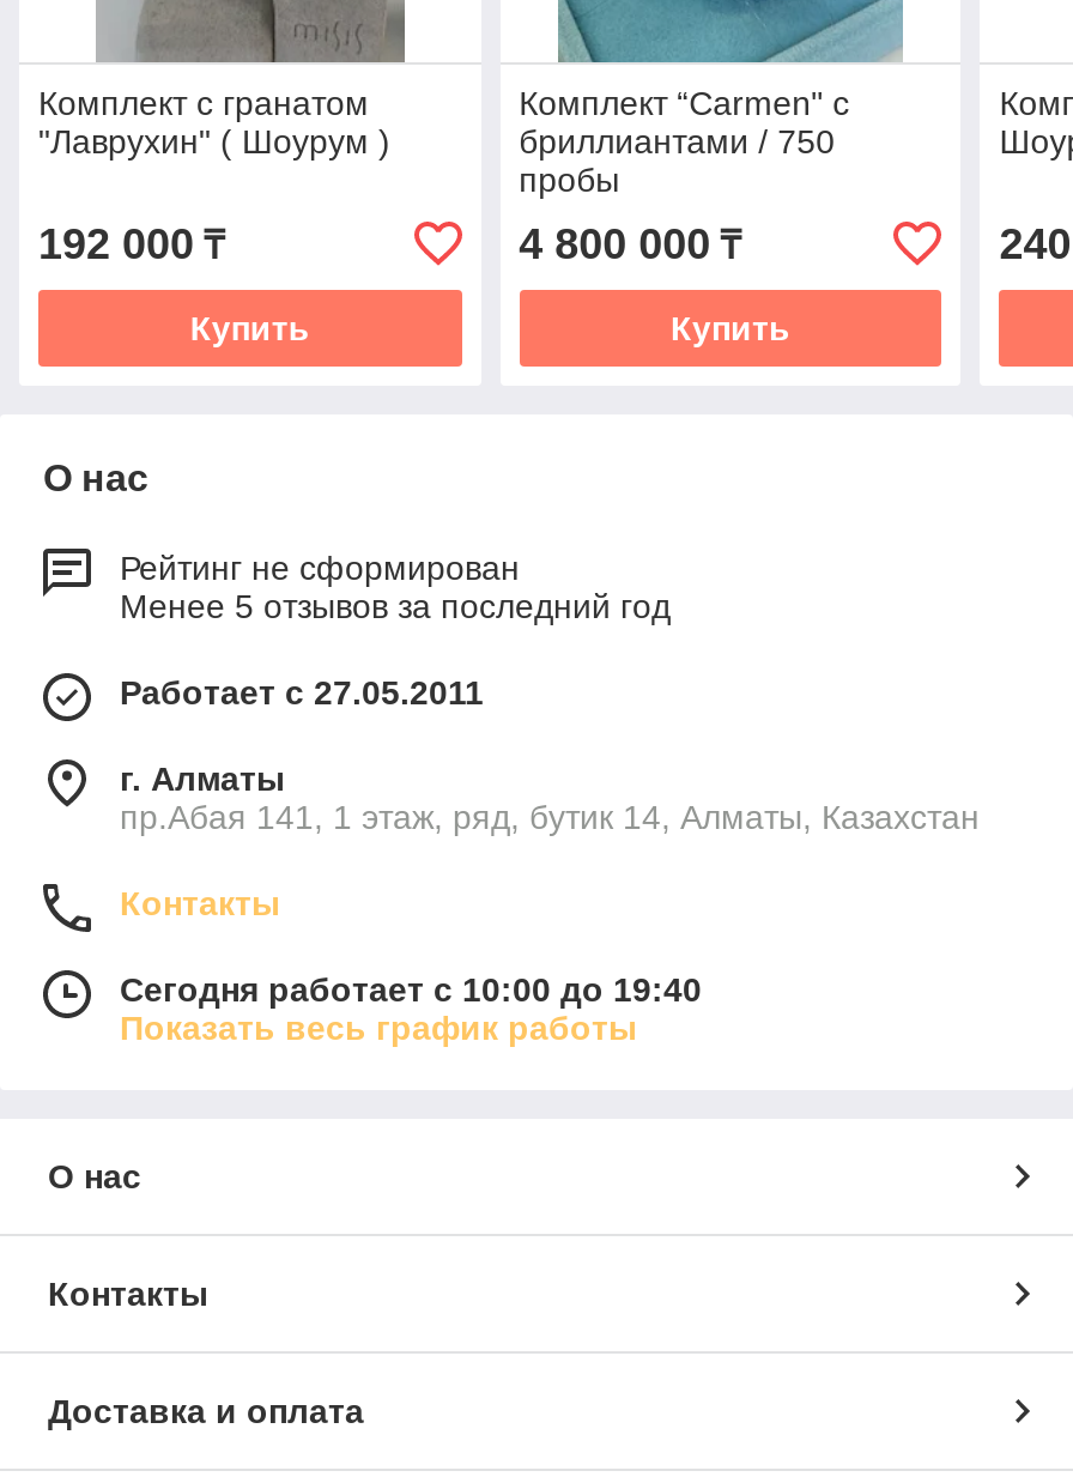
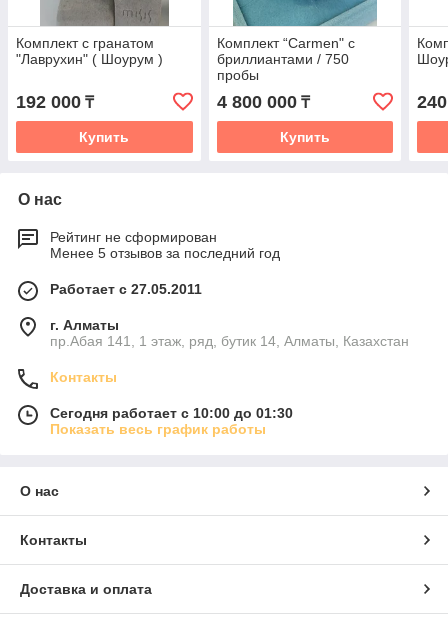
[120,971,702,1010] Сегодня работает с 10:00 до 19:40 -> [50,405,293,421] Сегодня работает с 10:00 до 01:30

